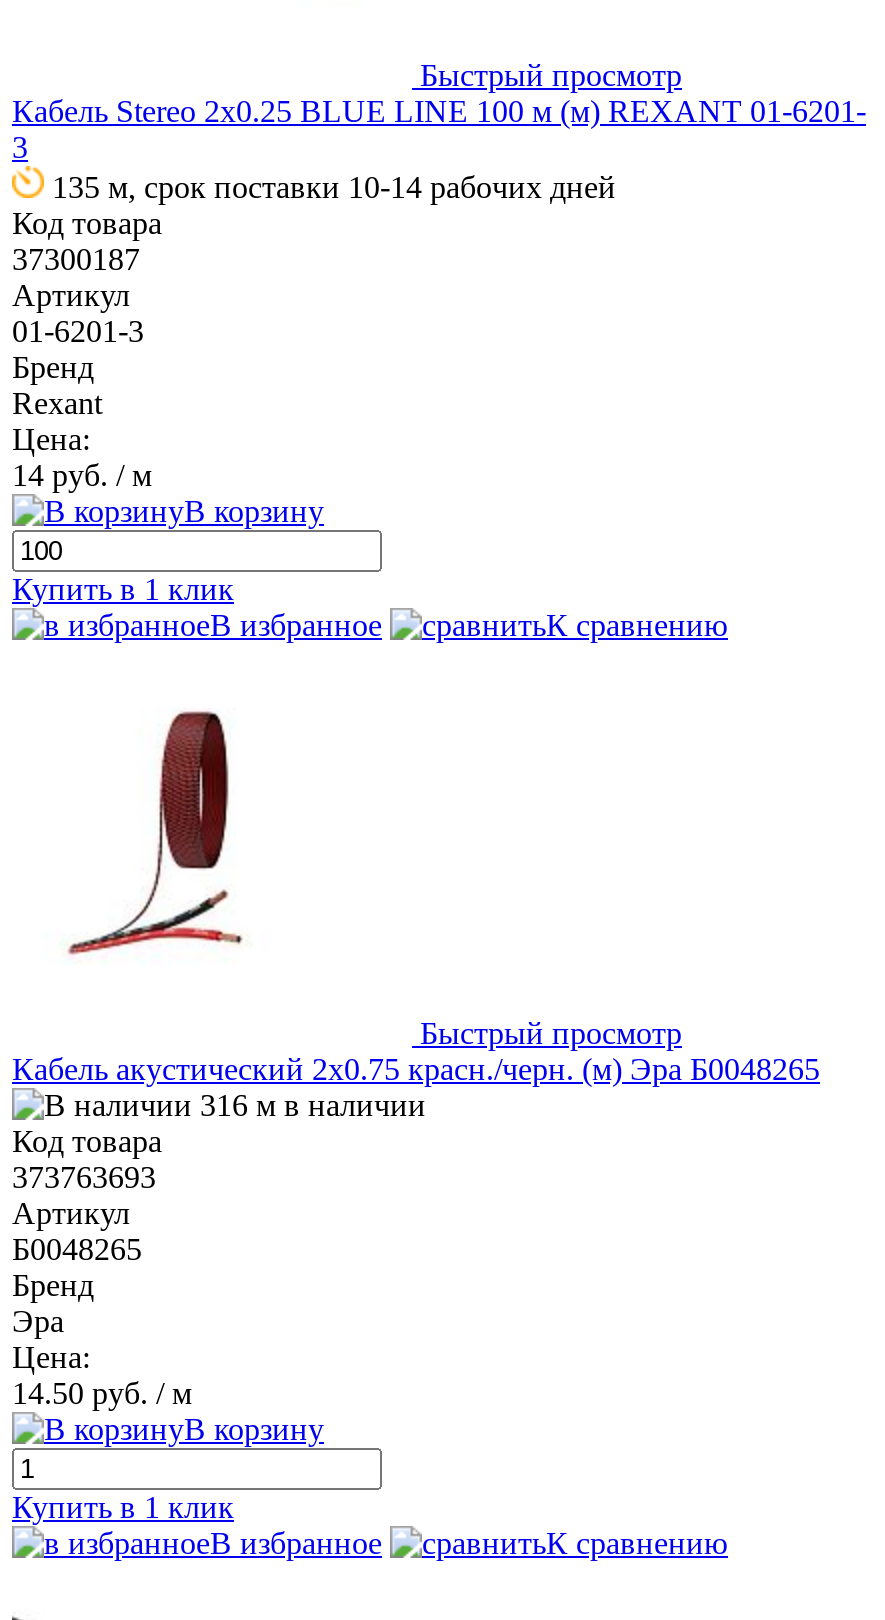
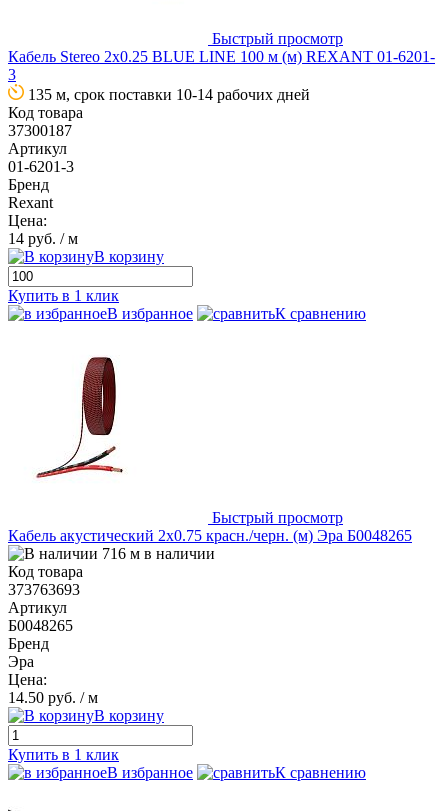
[200,1088,426,1122] 316 м в наличии -> [102,545,215,562] 716 м в наличии

